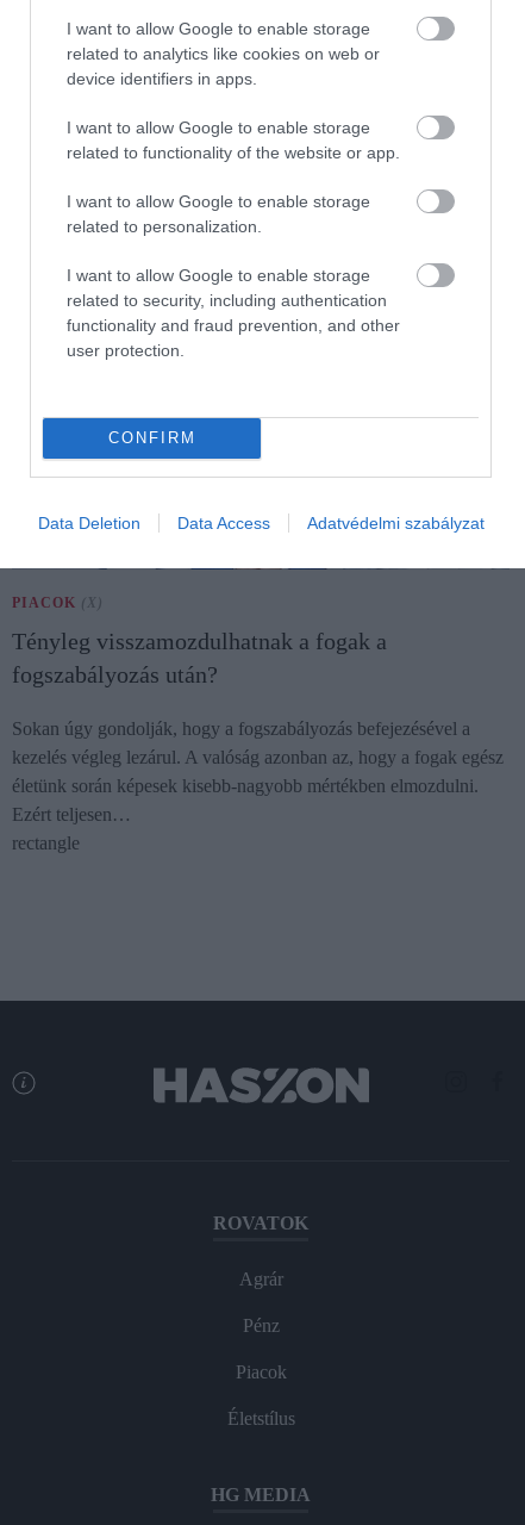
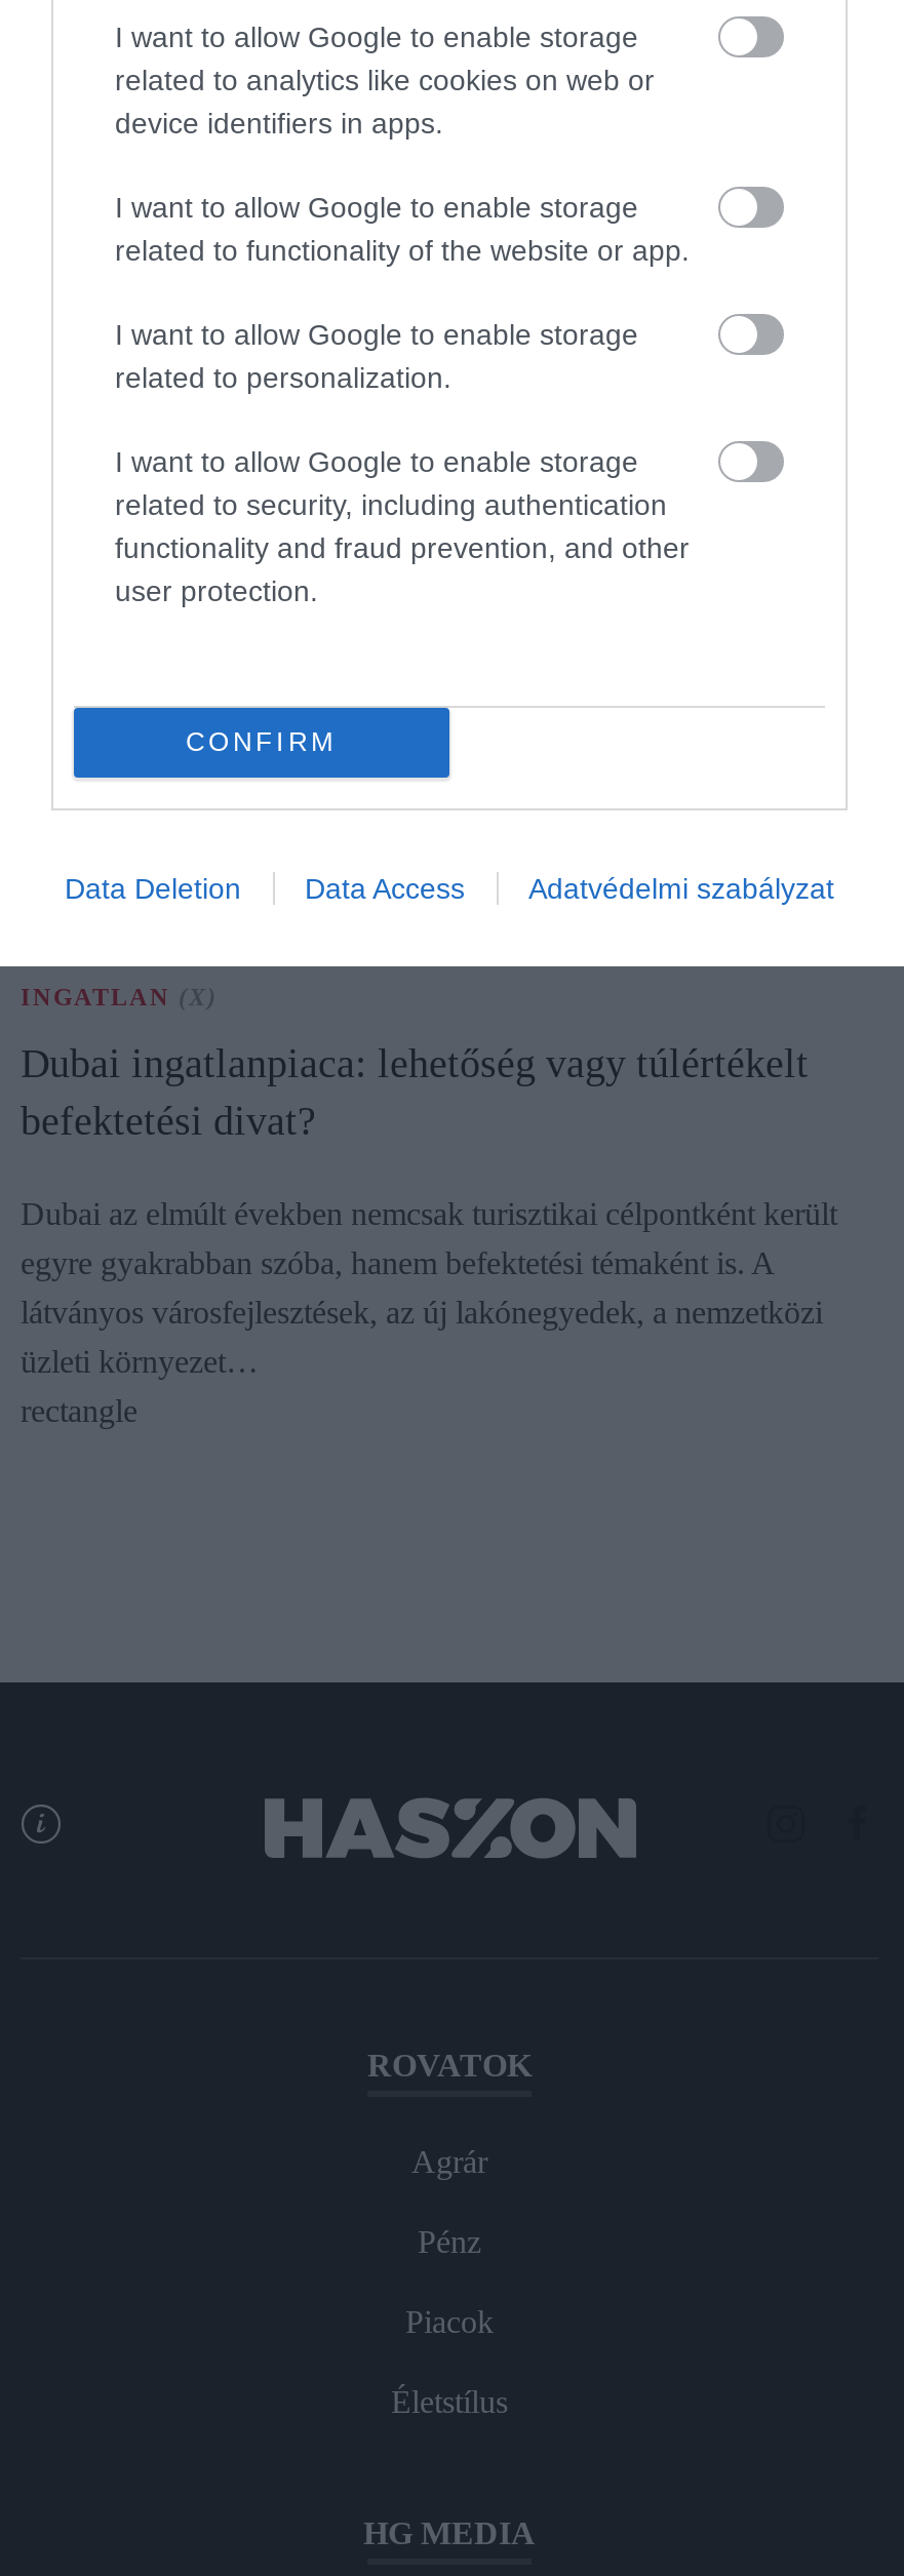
[12,595,104,611] PIACOK (X) -> [21,983,218,1012] INGATLAN (X)
[12,628,387,688] Tényleg visszamozdulhatnak a fogak a | fogszabályozás után? -> [21,1041,809,1143] Dubai ingatlanpiaca: lehetőség vagy túlértékelt | befektetési divat?
[12,719,504,825] Sokan úgy gondolják, hogy a fogszabályozás befejezésével a | kezelés végleg lezárul. A valóság azonban az, hogy a fogak egész | életünk során képesek kisebb-nagyobb mértékben elmozdulni. | Ezért teljesen… -> [21,1197,837,1379] Dubai az elmúlt években nemcsak turisztikai célpontként került | egyre gyakrabban szóba, hanem befektetési témaként is. A | látványos városfejlesztések, az új lakónegyedek, a nemzetközi | üzleti környezet…

